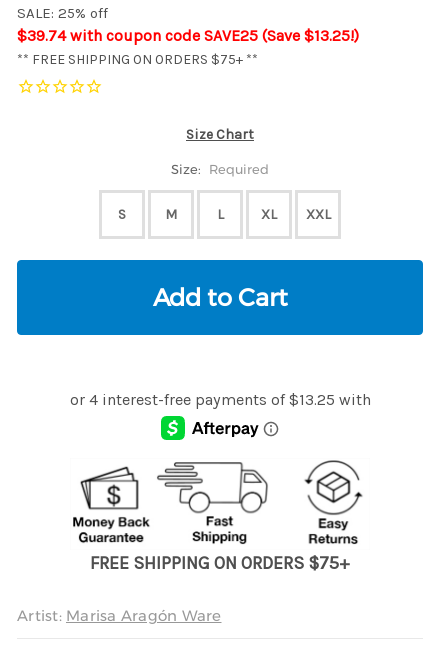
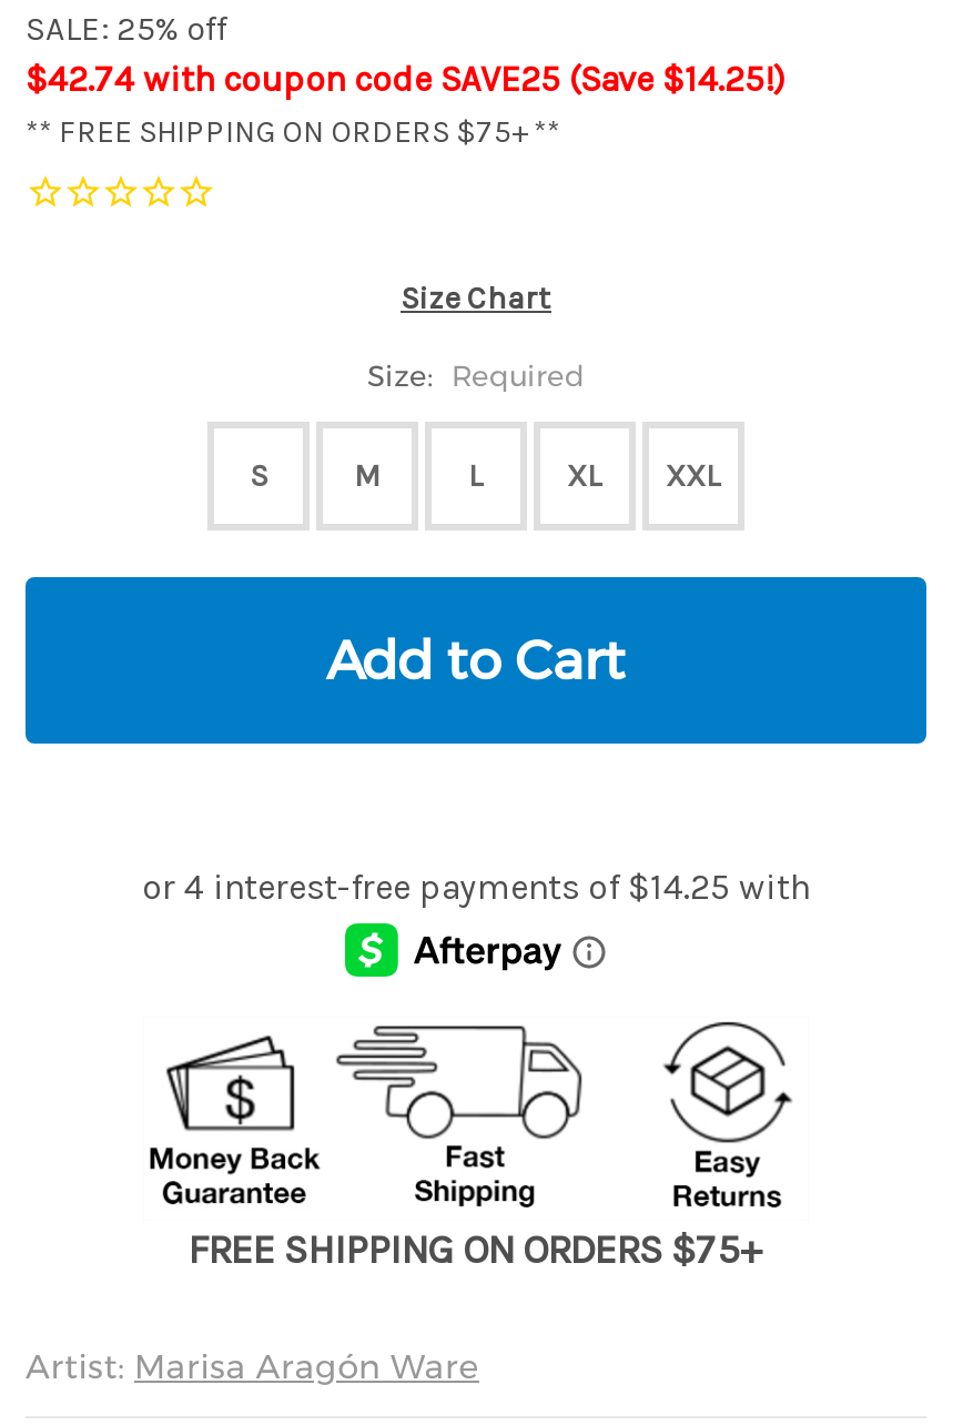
[17,26,359,45] $39.74 with coupon code SAVE25 (Save $13.25!) -> [26,57,784,100] $42.74 with coupon code SAVE25 (Save $14.25!)

